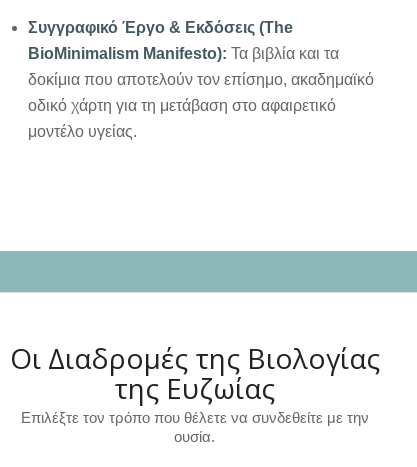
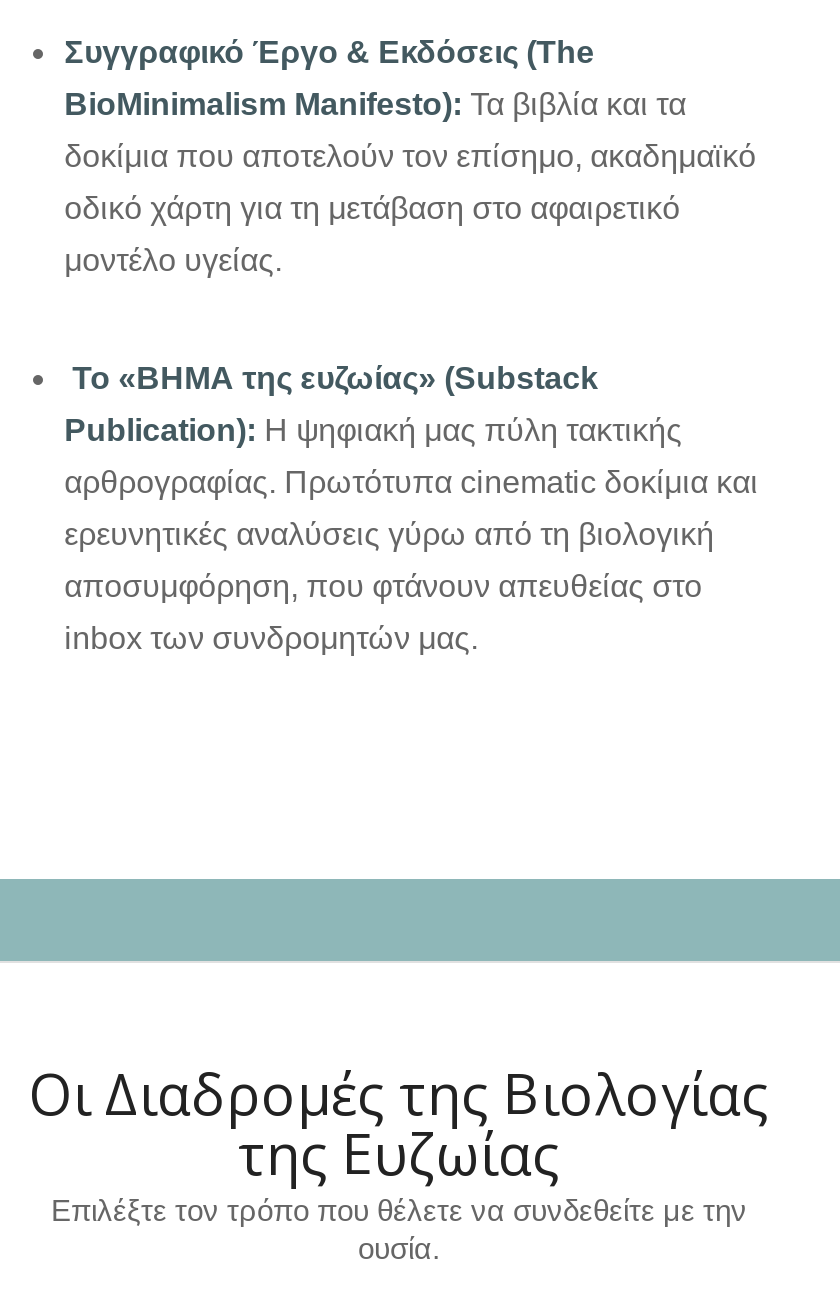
none -> [64,362,758,656] Το «ΒΗΜΑ της ευζωίας» (Substack | Publication): Η ψηφιακή μας πύλη τακτικής | αρθρογραφίας. Πρωτότυπα cinematic δοκίμια και | ερευνητικές αναλύσεις γύρω από τη βιολογική | αποσυμφόρηση, που φτάνουν απευθείας στο | inbox των συνδρομητών μας.

